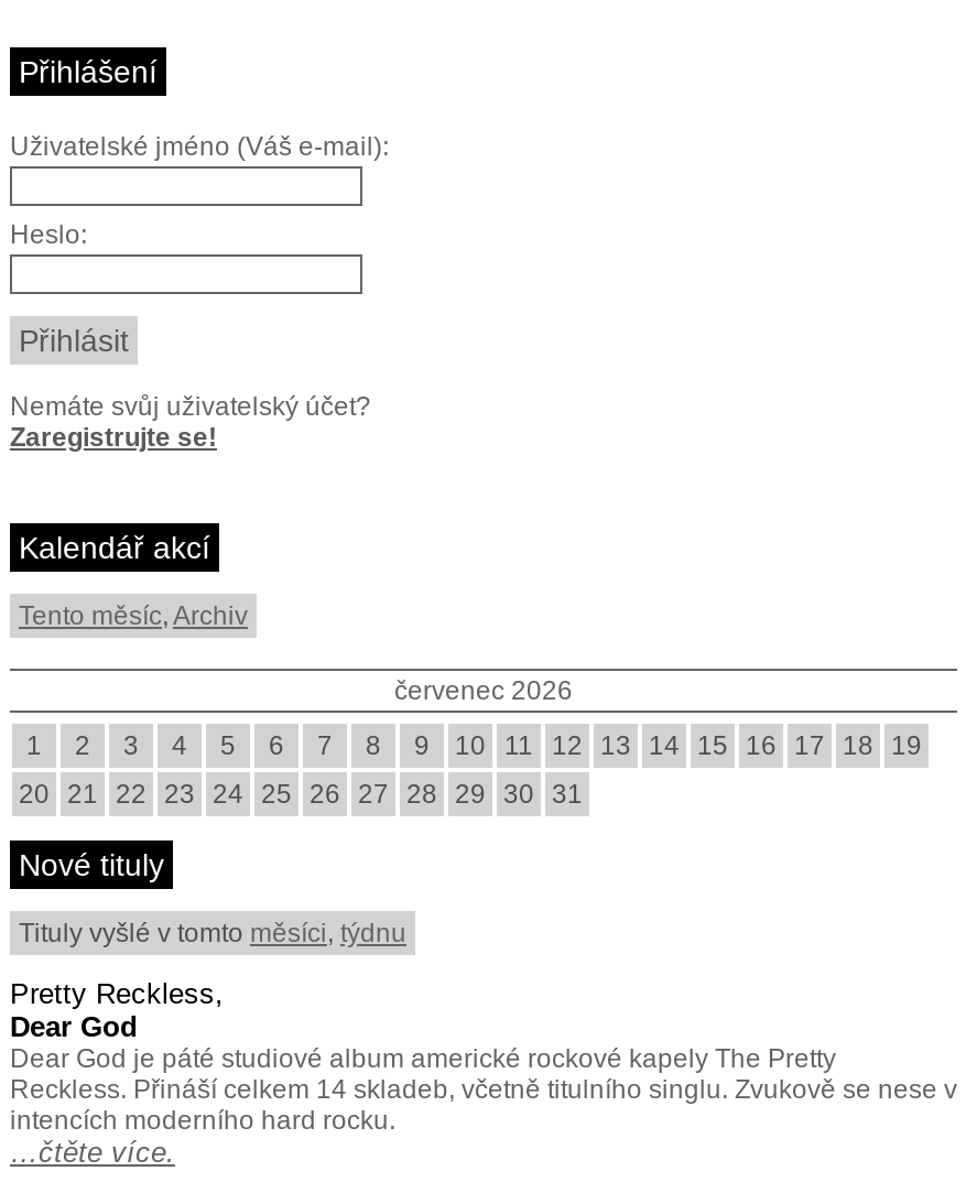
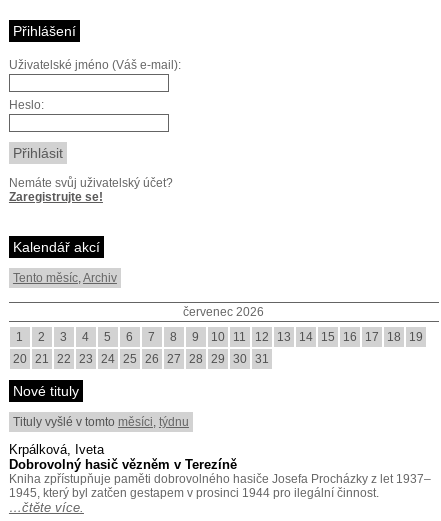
[10,977,957,1136] Pretty Reckless, | Dear God | Dear God je páté studiové album americké rockové kapely The Pretty | Reckless. Přináší celkem 14 skladeb, včetně titulního singlu. Zvukově se nese v | intencích moderního hard rocku. -> [9,442,431,500] Krpálková, Iveta | Dobrovolný hasič vězněm v Terezíně | Kniha zpřístupňuje paměti dobrovolného hasiče Josefa Procházky z let 1937– | 1945, který byl zatčen gestapem v prosinci 1944 pro ilegální činnost.

